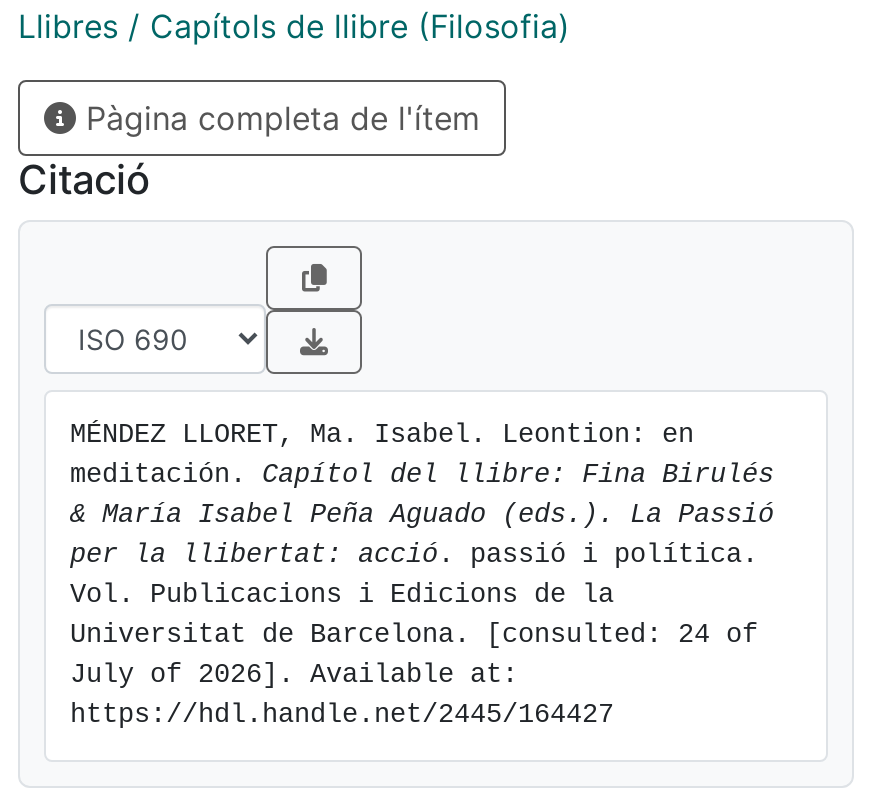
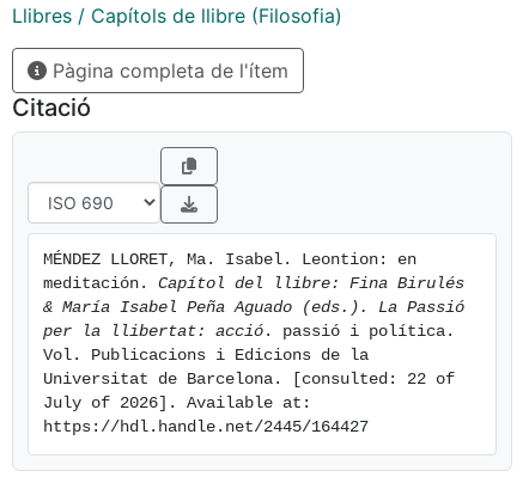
[70,621,758,651] Universitat de Barcelona. [consulted: 24 of -> [43,371,455,389] Universitat de Barcelona. [consulted: 22 of

